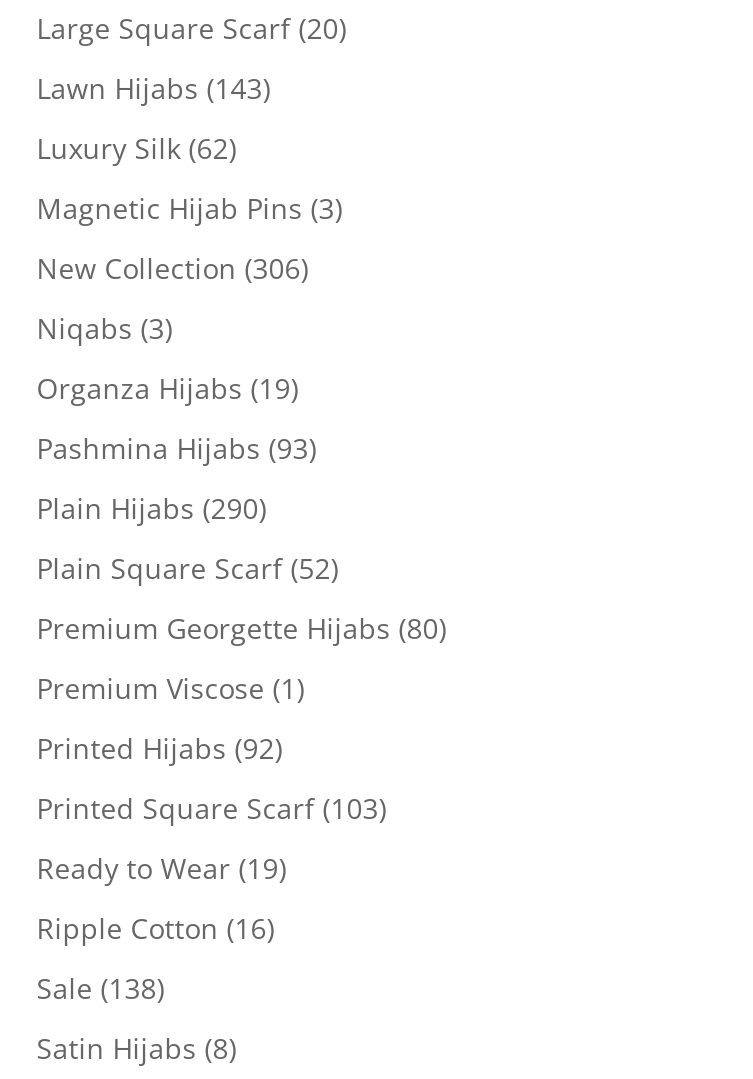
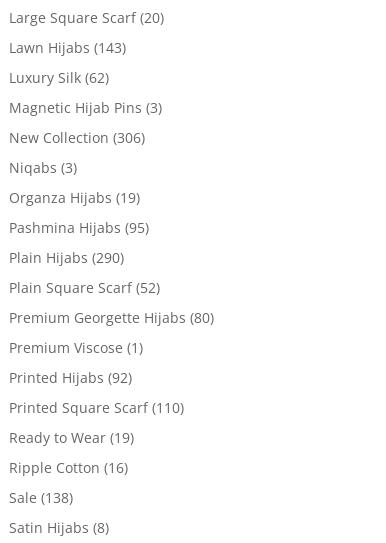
[37,429,317,467] Pashmina Hijabs (93) -> [9,218,149,237] Pashmina Hijabs (95)
[37,789,387,827] Printed Square Scarf (103) -> [9,398,184,417] Printed Square Scarf (110)

